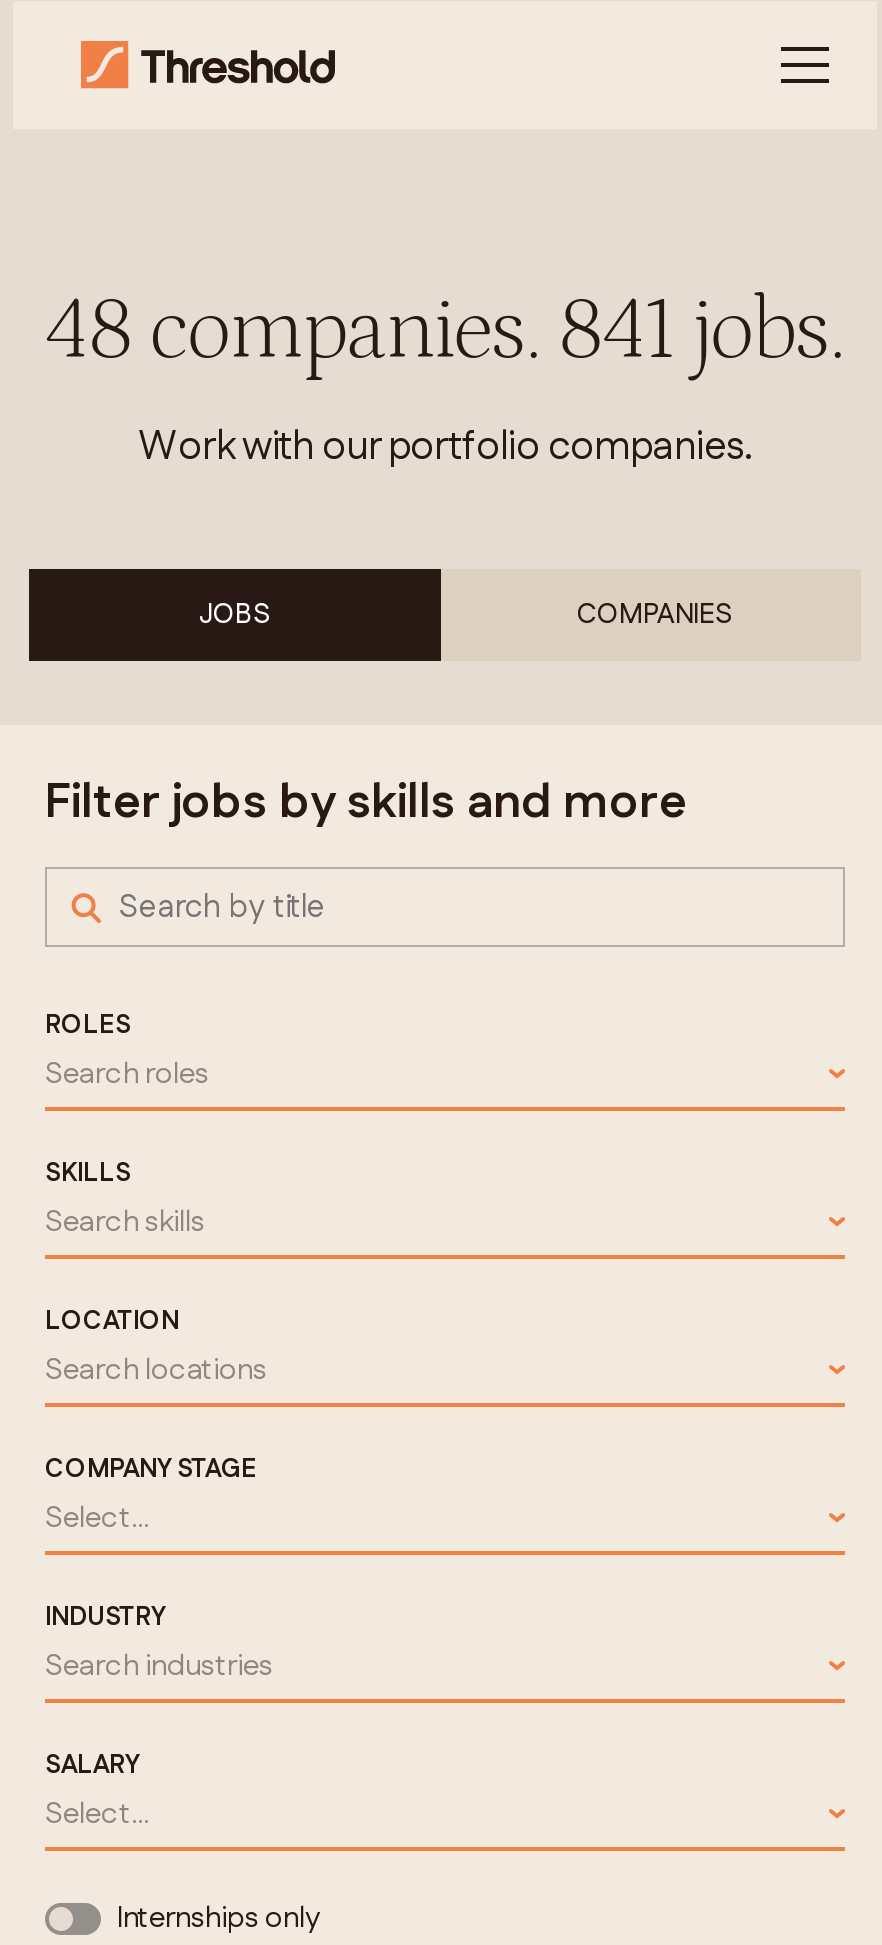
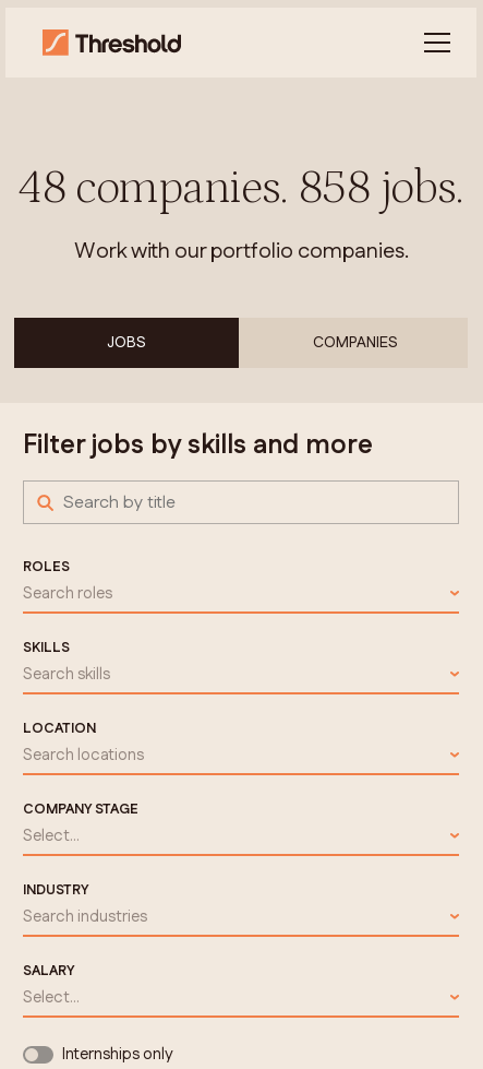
[46,281,844,381] 48 companies. 841 jobs. -> [18,161,463,215] 48 companies. 858 jobs.

